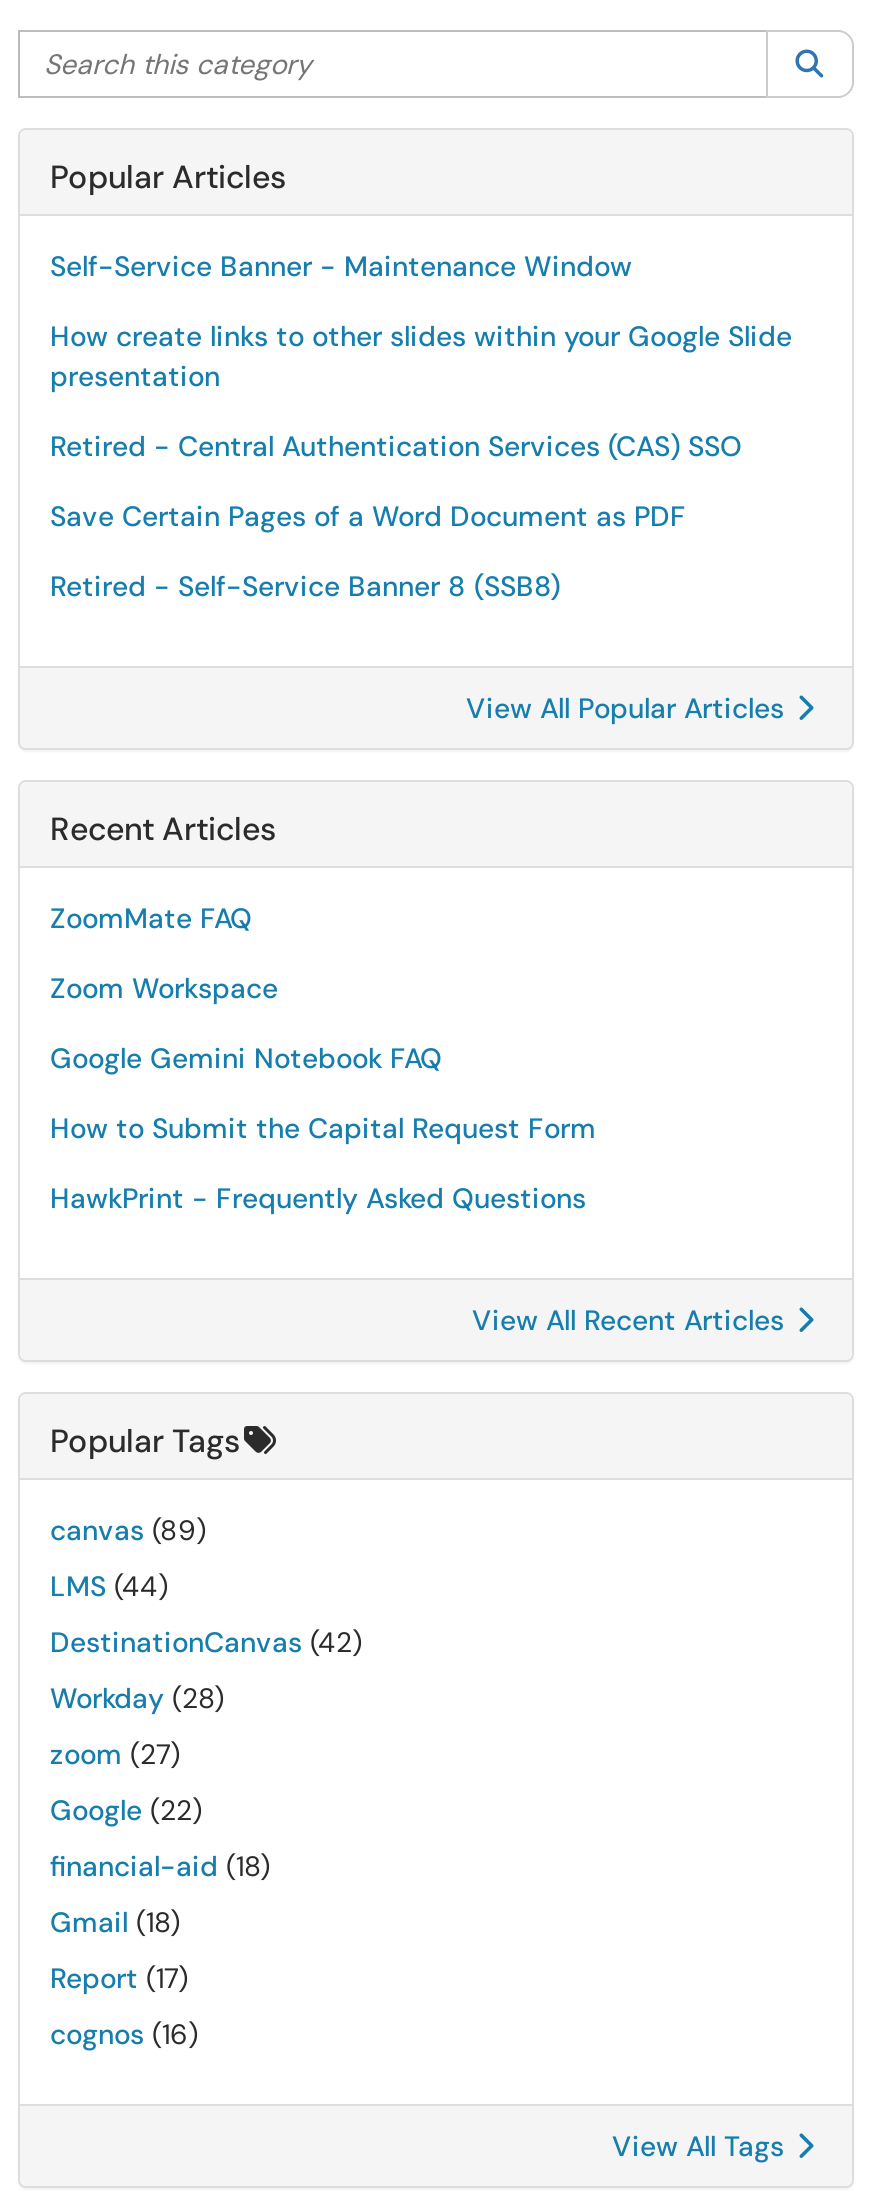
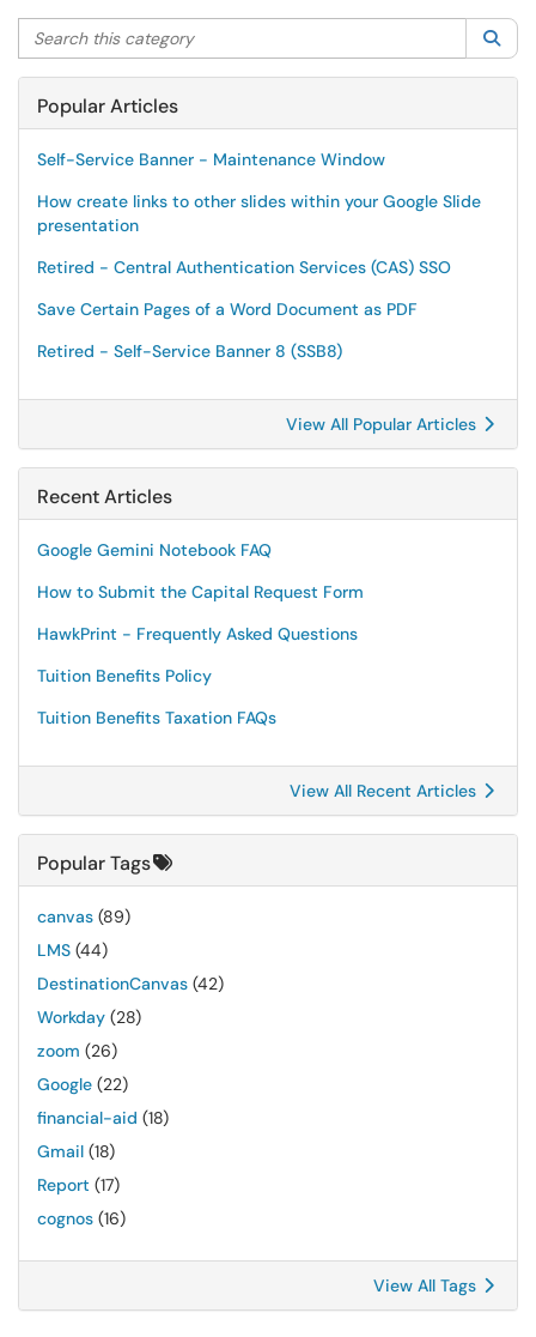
[50,900,278,1006] ZoomMate FAQ | Zoom Workspace -> none
moved [50,1040,596,1216] -> [37,539,364,645]: Google Gemini Notebook FAQ | How to Submit the Capital Request Form | HawkPrint - Frequently Asked Questions
none -> [37,665,276,728] Tuition Benefits Policy | Tuition Benefits Taxation FAQs
[50,1736,180,1772] zoom (27) -> [37,1040,117,1061] zoom (26)

